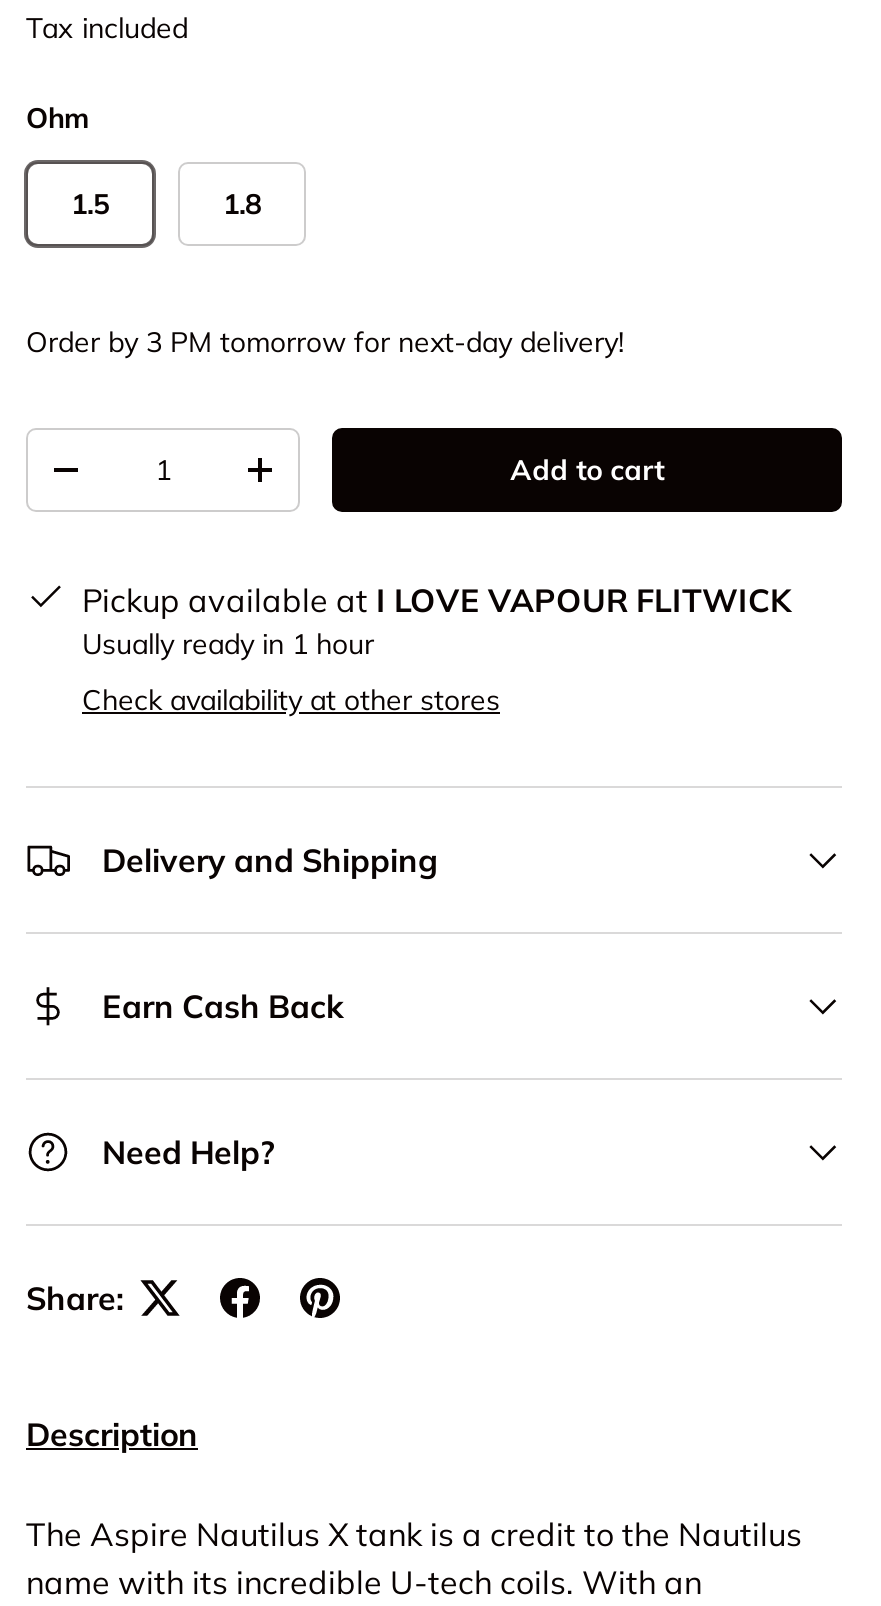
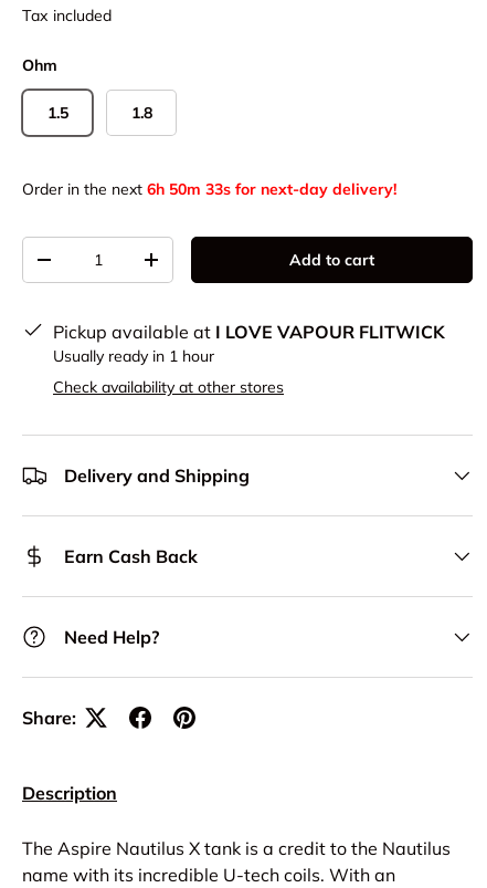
[26,324,624,360] Order by 3 PM tomorrow for next-day delivery! -> [22,179,396,199] Order in the next 6h 50m 33s for next-day delivery!

